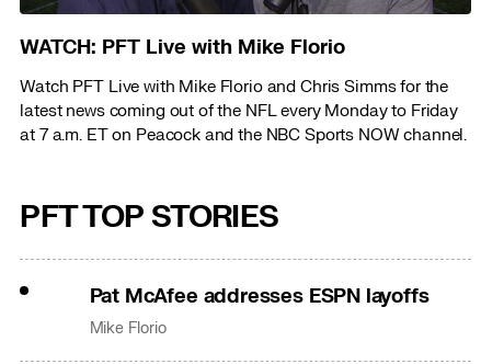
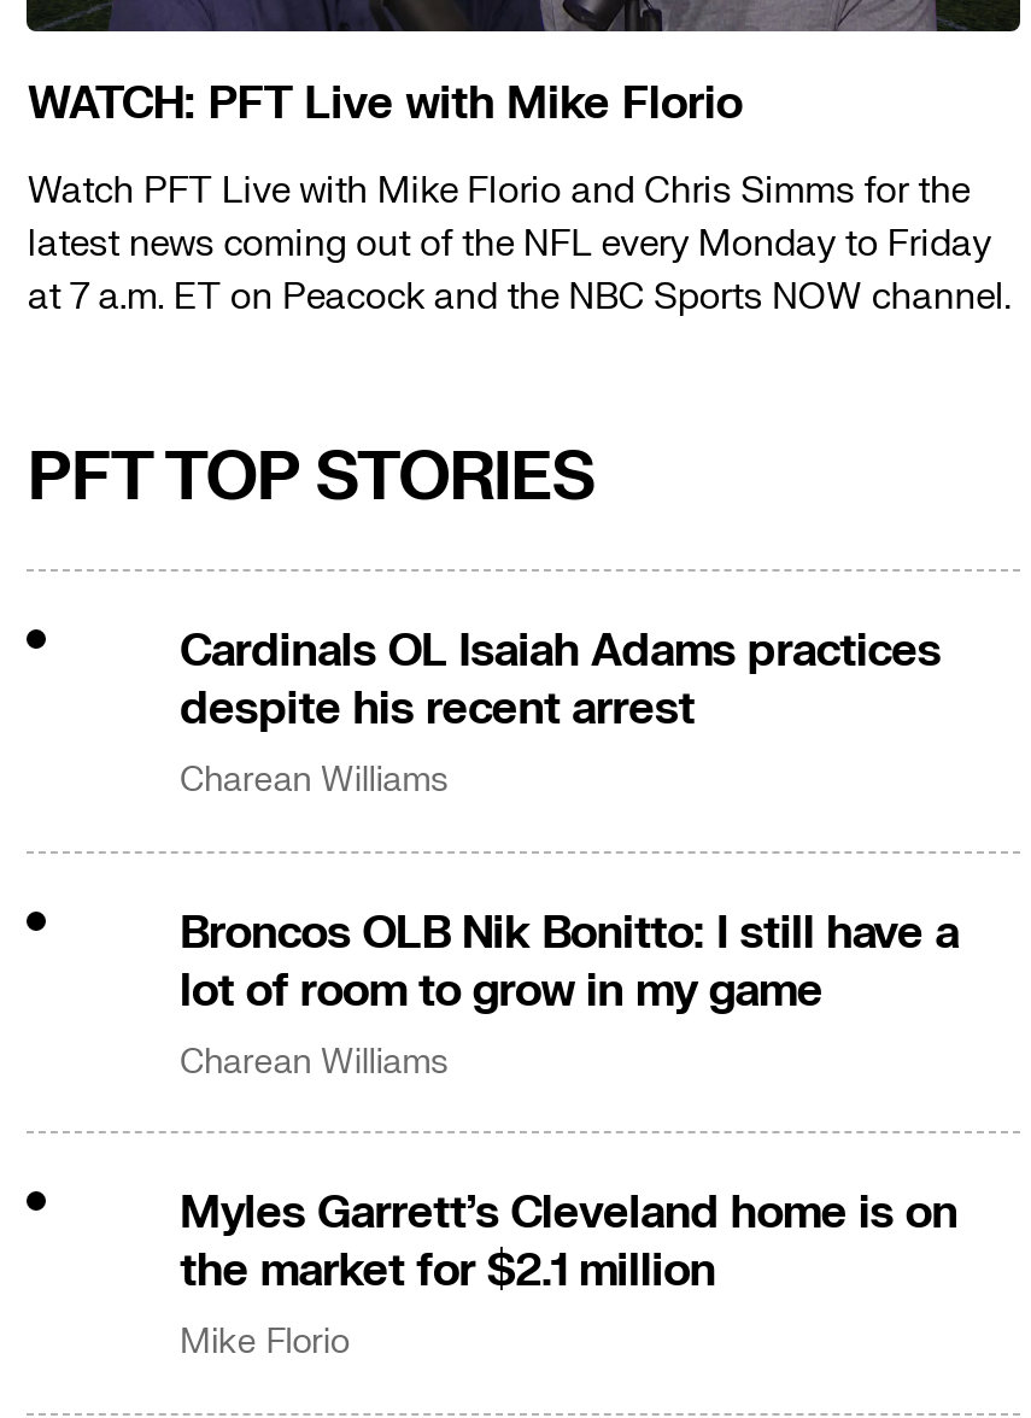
[89,283,429,309] Pat McAfee addresses ESPN layoffs -> [180,622,958,1300] Cardinals OL Isaiah Adams practices | despite his recent arrest | Charean Williams | Broncos OLB Nik Bonitto: I still have a | lot of room to grow in my game | Charean Williams | Myles Garrett’s Cleveland home is on | the market for $2.1 million

